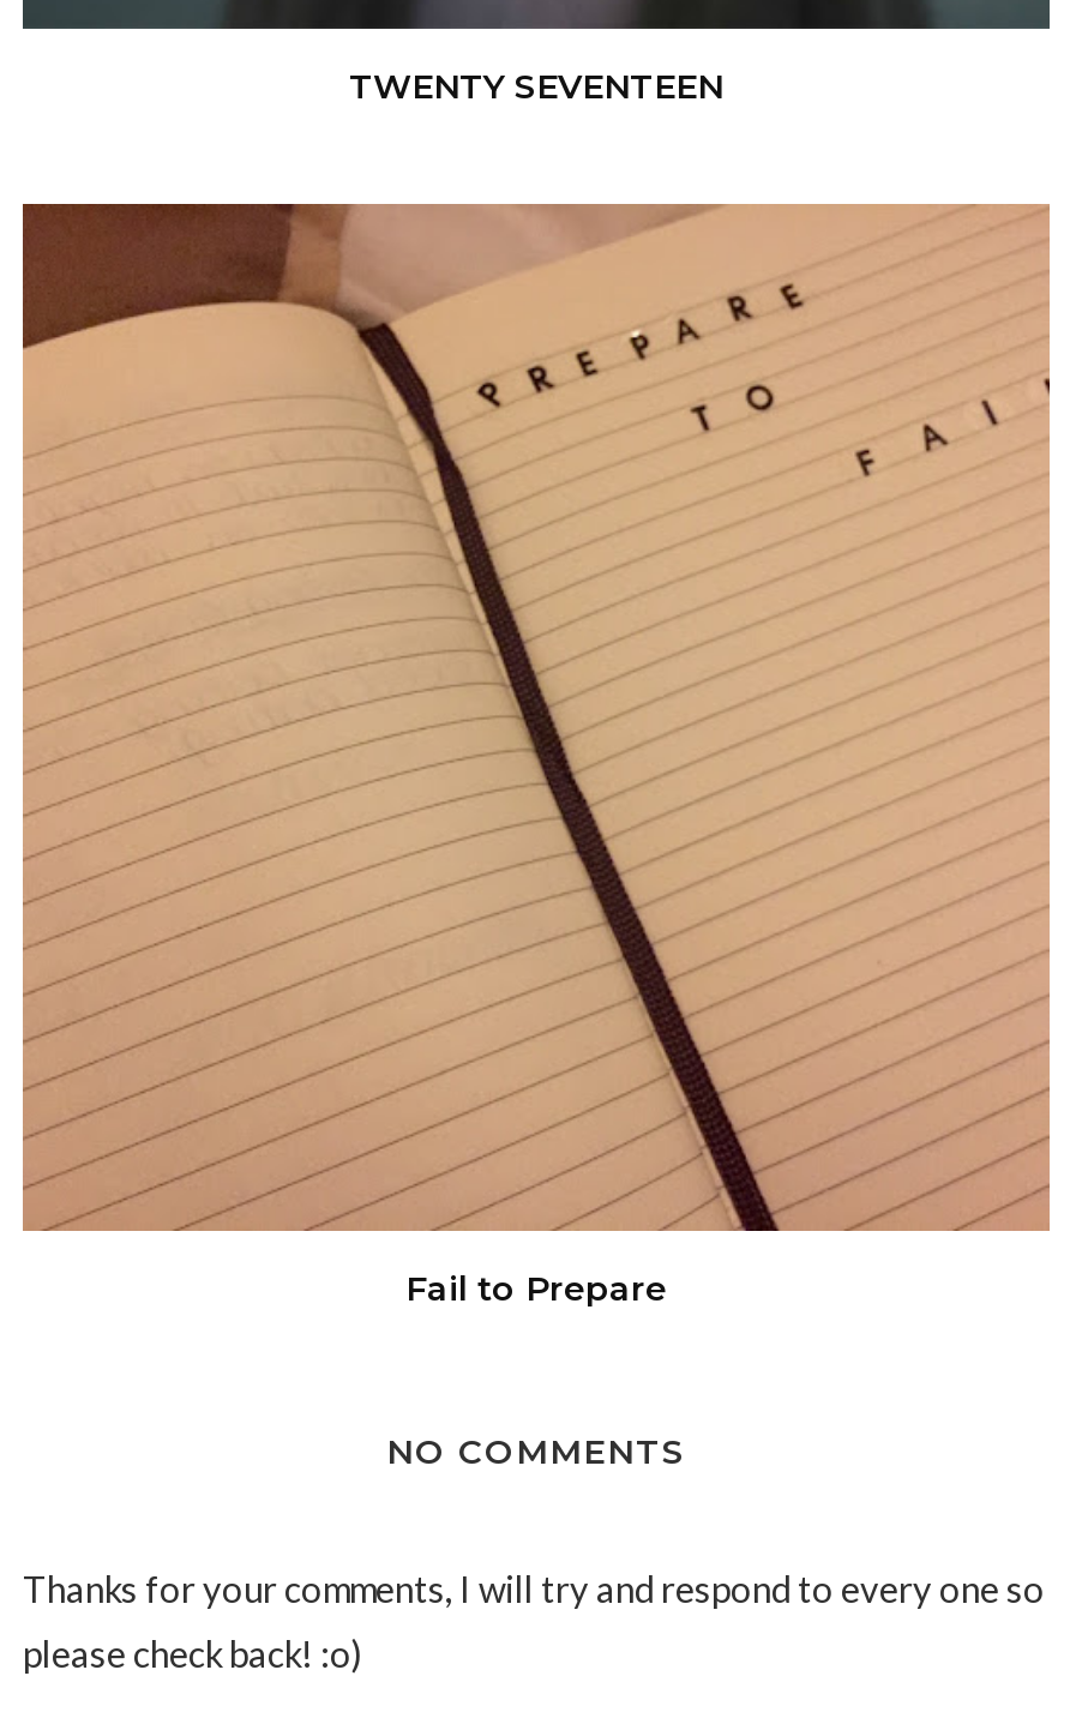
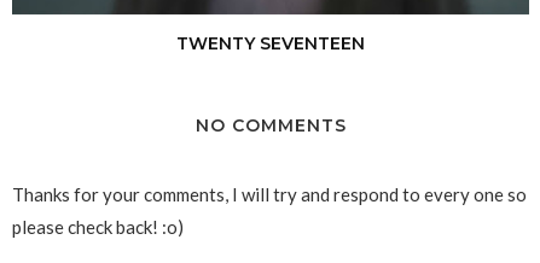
[20,202,1052,1310] [image] | Fail to Prepare -> none

